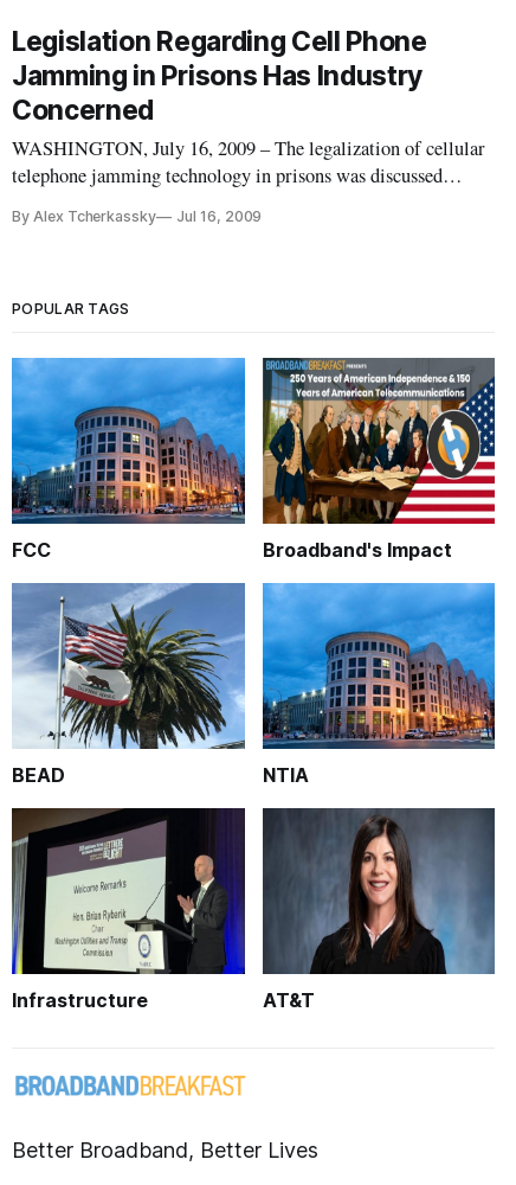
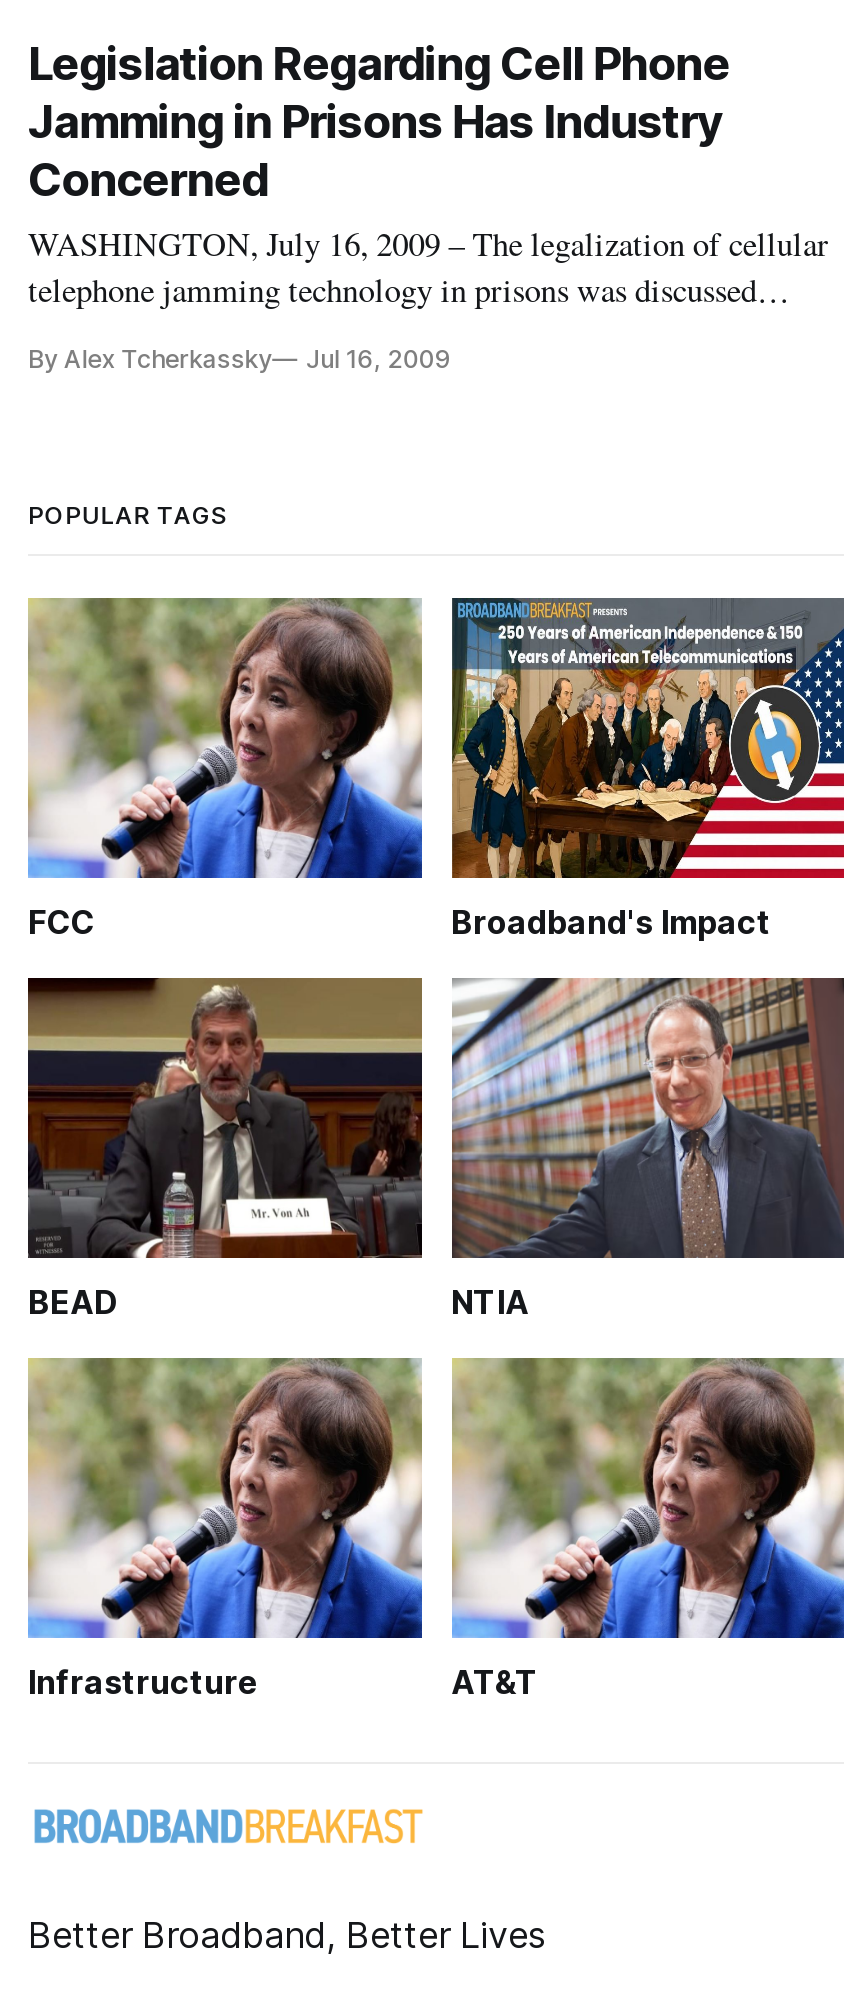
[11,357,246,525] [image] -> [26,596,424,880] [image]
[11,582,246,750] [image] -> [26,976,424,1260] [image]
[262,582,496,749] [image] -> [450,976,846,1258] [image]
[11,807,246,975] [image] -> [26,1356,424,1640] [image]
[262,807,496,975] [image] -> [450,1356,846,1640] [image]

